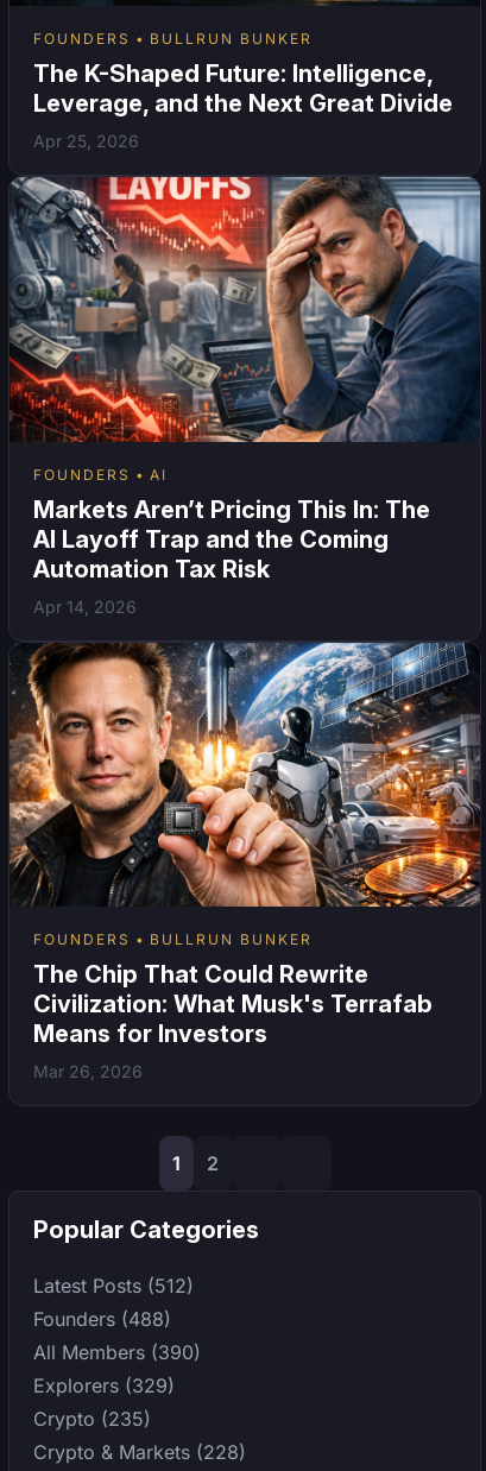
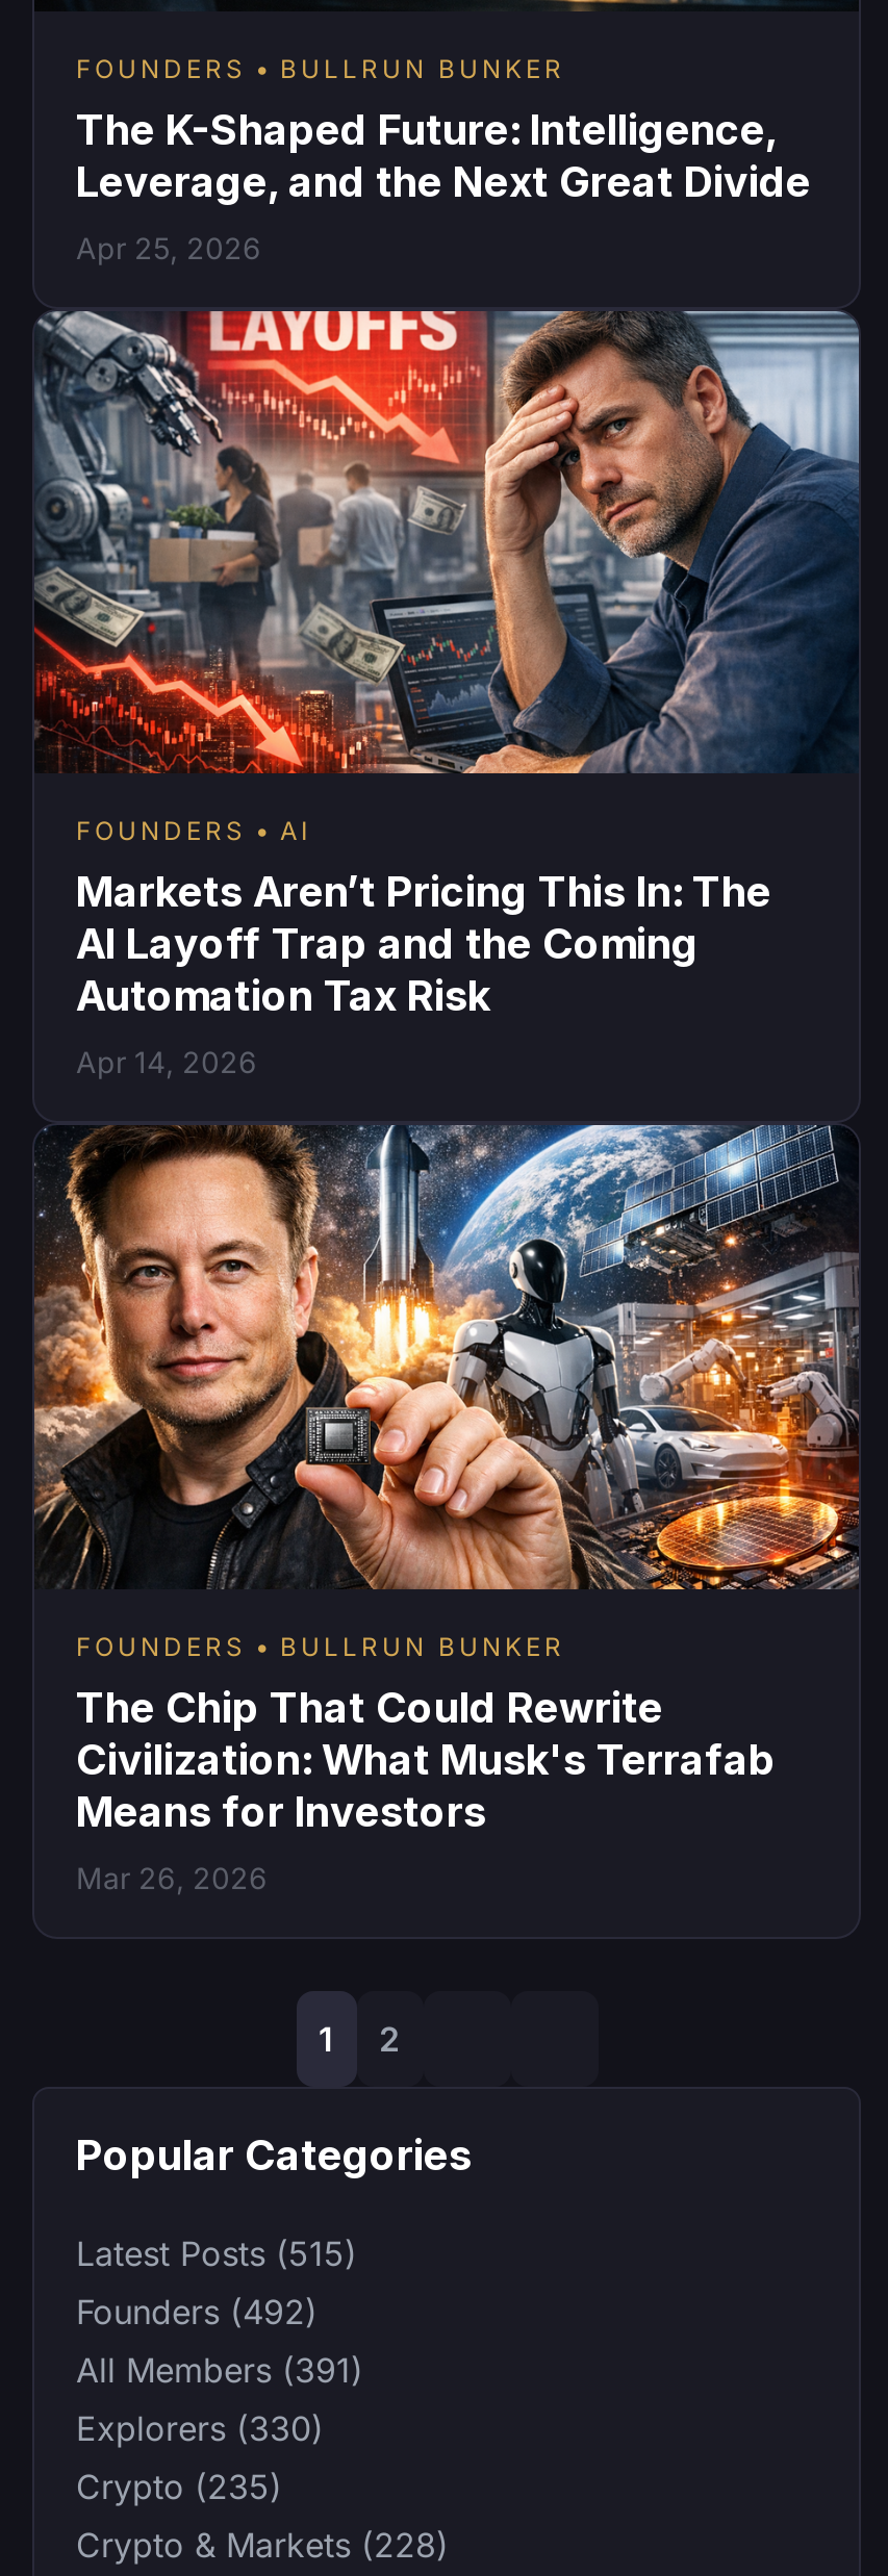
[33,1274,194,1298] Latest Posts (512) -> [76,2232,357,2274] Latest Posts (515)
[33,1307,171,1331] Founders (488) -> [76,2290,318,2332] Founders (492)
[33,1341,201,1364] All Members (390) -> [76,2349,363,2390] All Members (391)
[33,1374,175,1398] Explorers (329) -> [76,2407,324,2449] Explorers (330)

